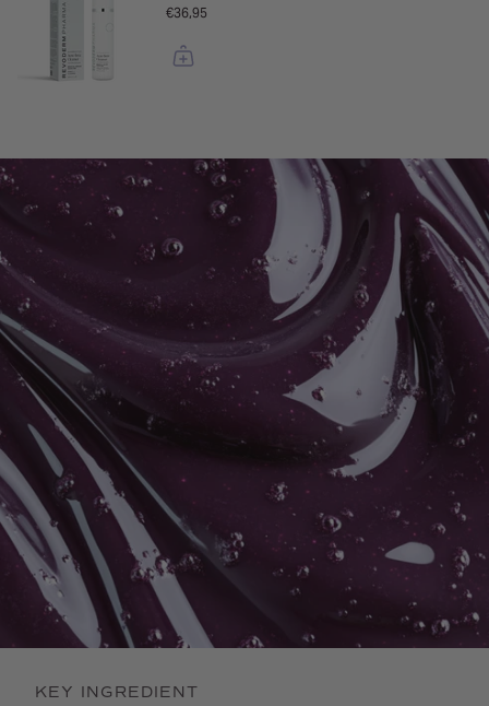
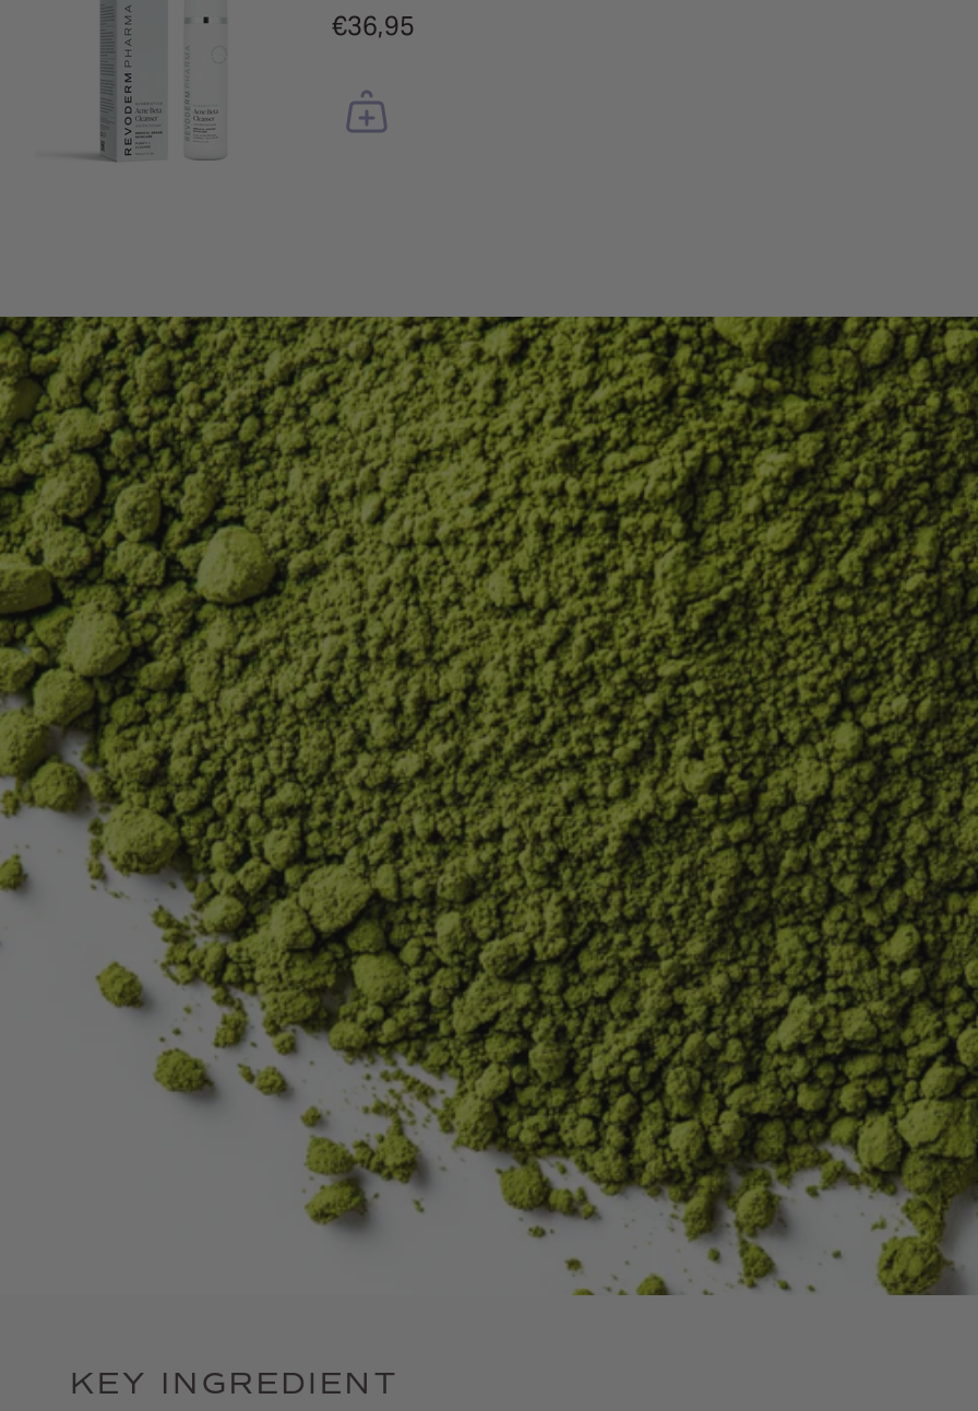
[3,157,486,649] [image] -> [7,315,971,1297] [image]

